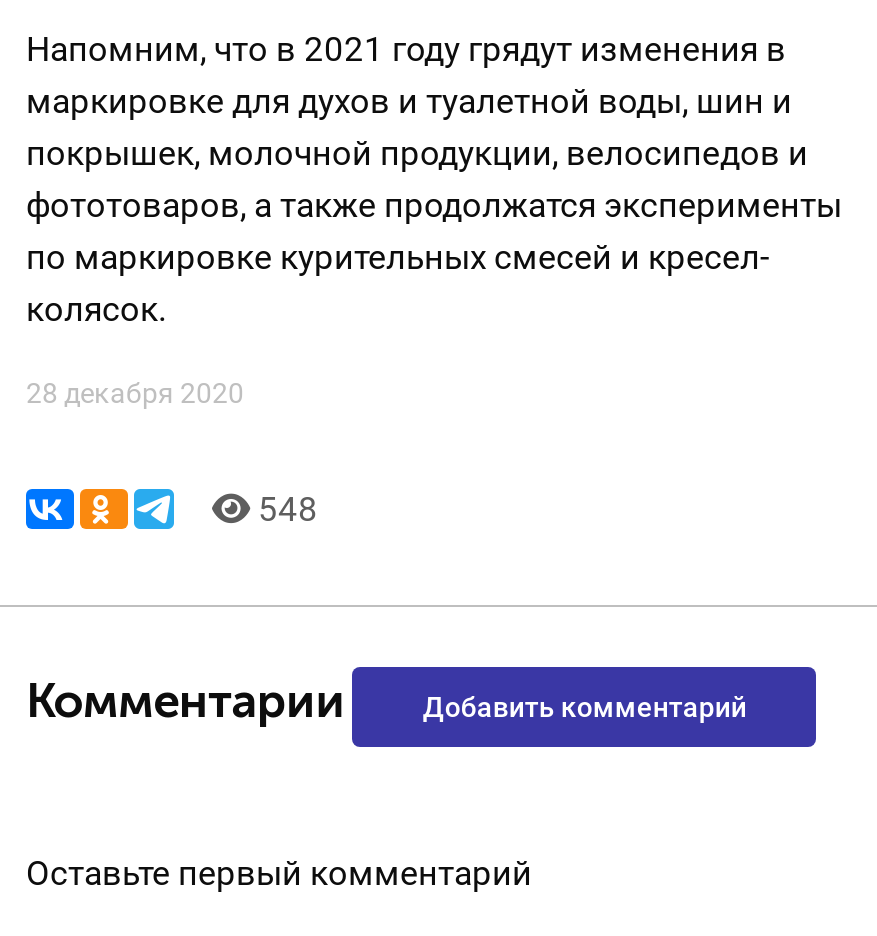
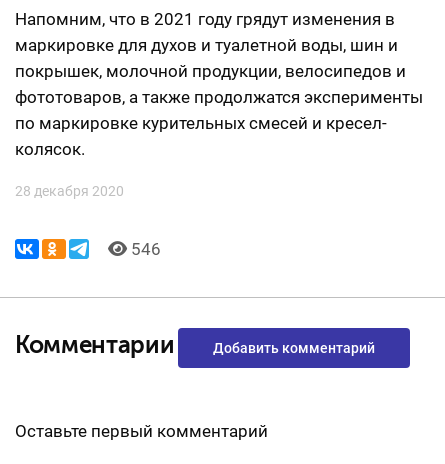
[250,489,318,529] 548 -> [127,239,161,259] 546

